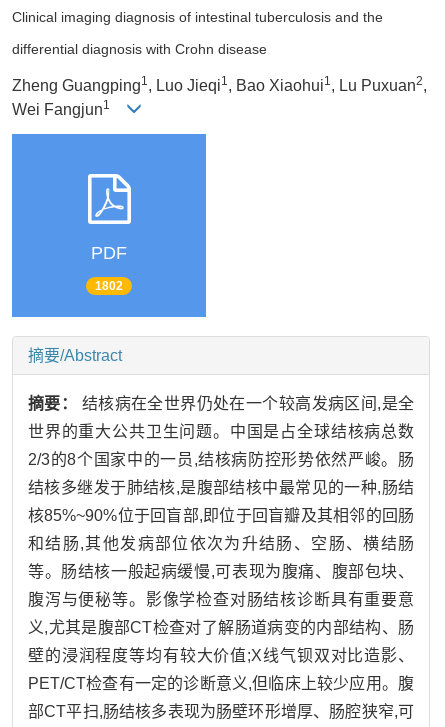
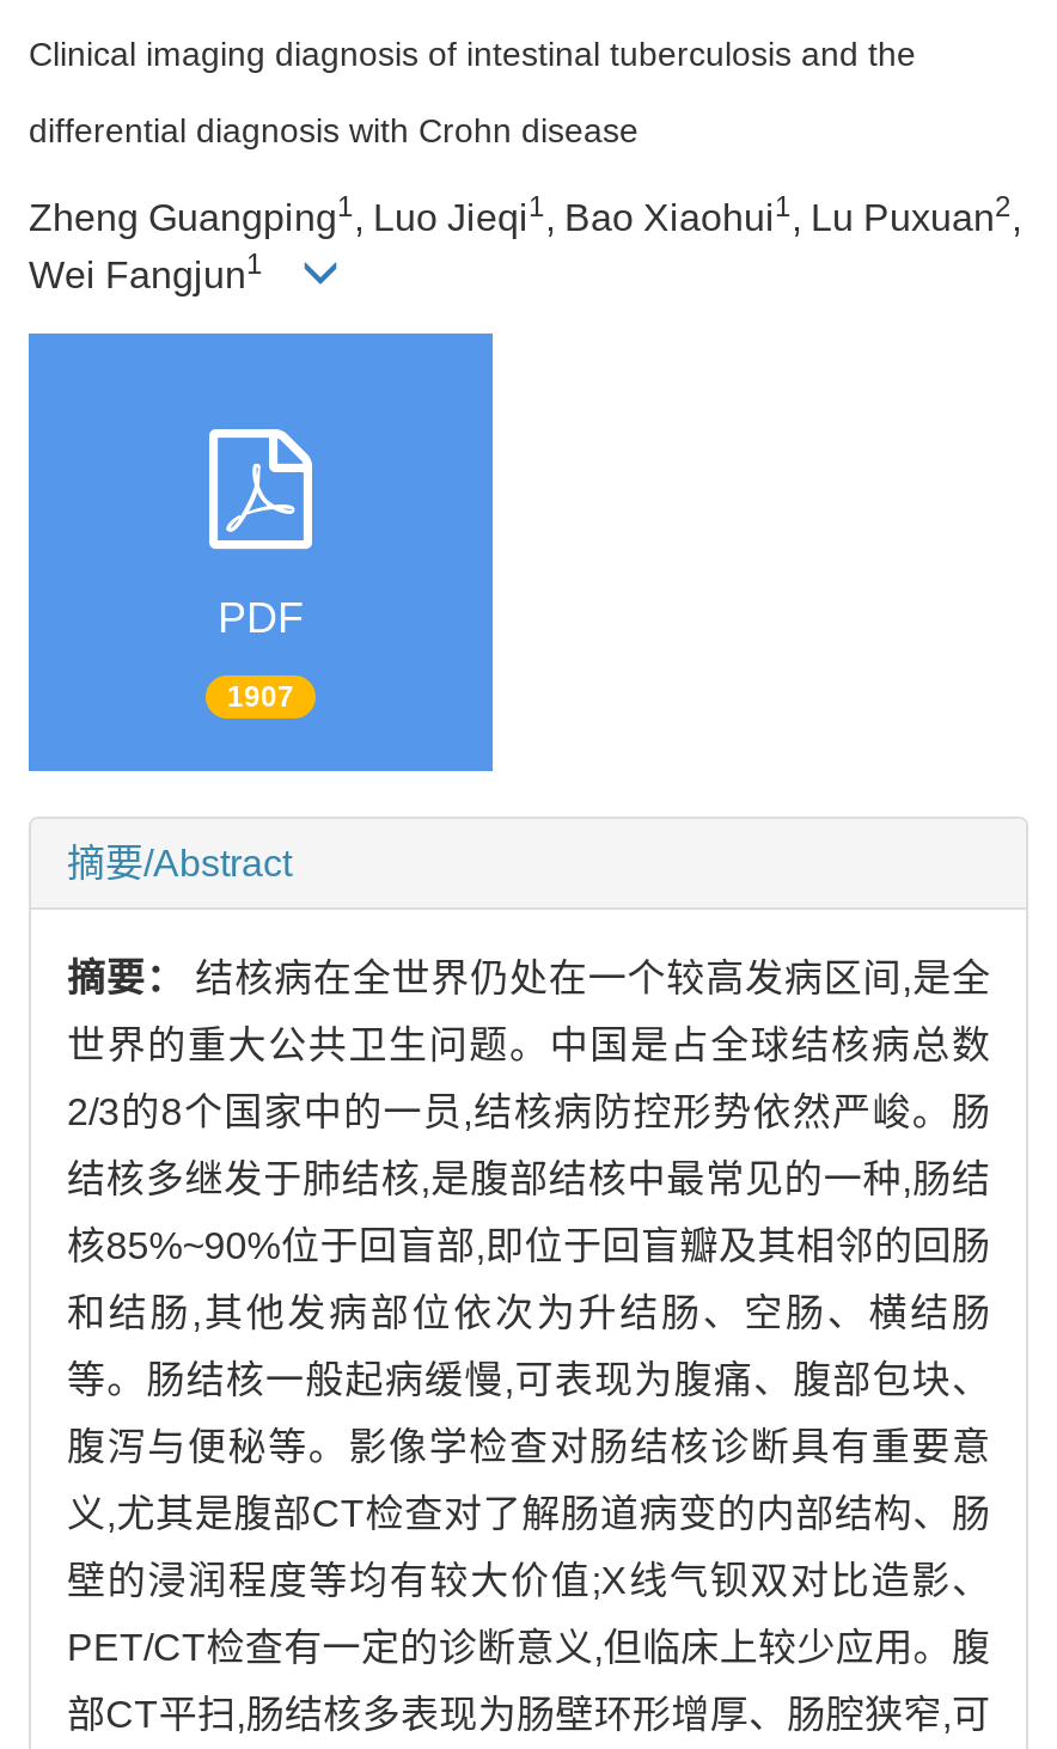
[95,279,123,293] 1802 -> [227,680,294,714] 1907

